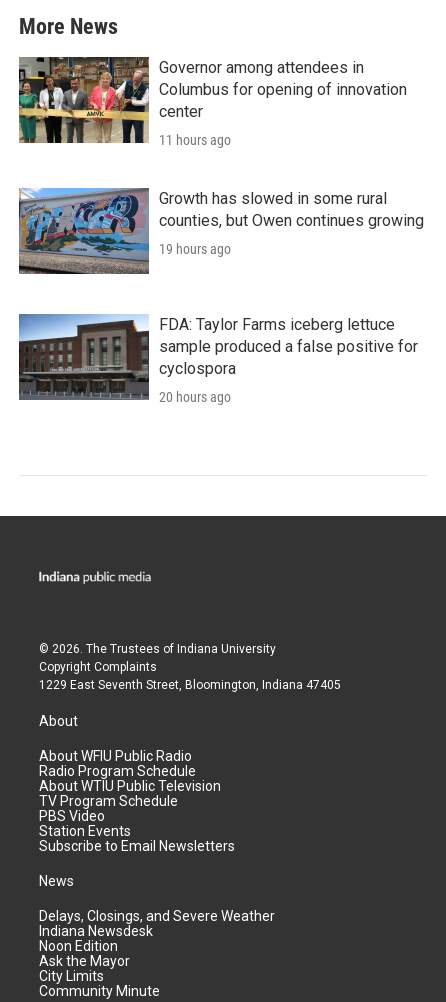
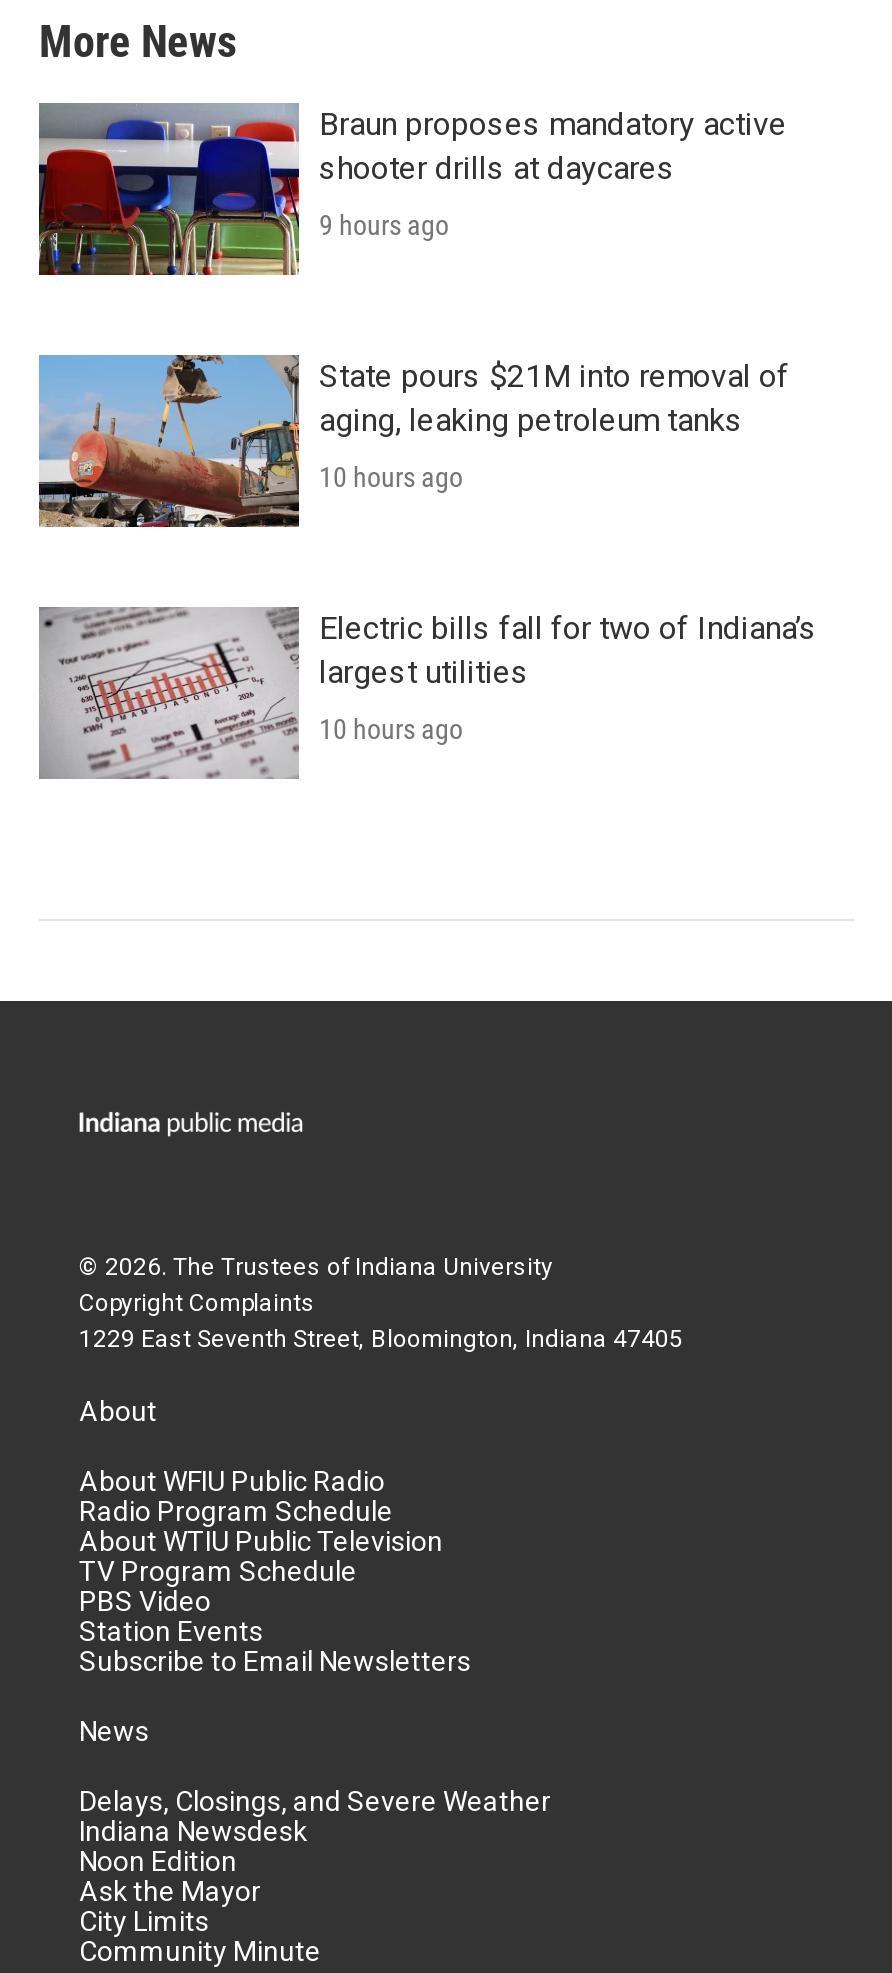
[18,56,407,144] [image] | Governor among attendees in | Columbus for opening of innovation | center -> [37,103,787,277] [image] | Braun proposes mandatory active | shooter drills at daycares
[159,132,231,148] 11 hours ago -> [319,209,449,241] 9 hours ago
[18,187,424,275] [image] | Growth has slowed in some rural | counties, but Owen continues growing -> [37,353,789,529] [image] | State pours $21M into removal of | aging, leaking petroleum tanks
[159,241,231,257] 19 hours ago -> [319,461,463,493] 10 hours ago
[19,313,418,401] [image] | FDA: Taylor Farms iceberg lettuce | sample produced a false positive for | cyclospora -> [39,605,817,781] [image] | Electric bills fall for two of Indiana’s | largest utilities
[159,389,231,405] 20 hours ago -> [319,713,463,745] 10 hours ago

